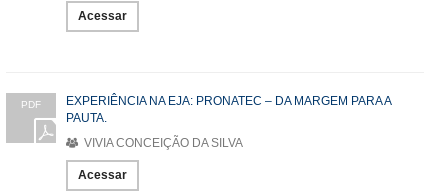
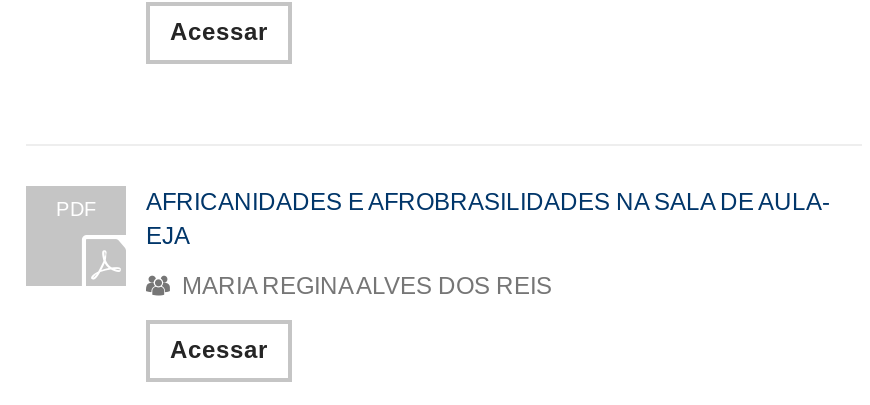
[66,94,391,125] EXPERIÊNCIA NA EJA: PRONATEC – DA MARGEM PARA A | PAUTA. -> [146,188,830,250] AFRICANIDADES E AFROBRASILIDADES NA SALA DE AULA- | EJA
[81,136,243,150] VIVIA CONCEIÇÃO DA SILVA -> [176,272,552,300] MARIA REGINA ALVES DOS REIS

